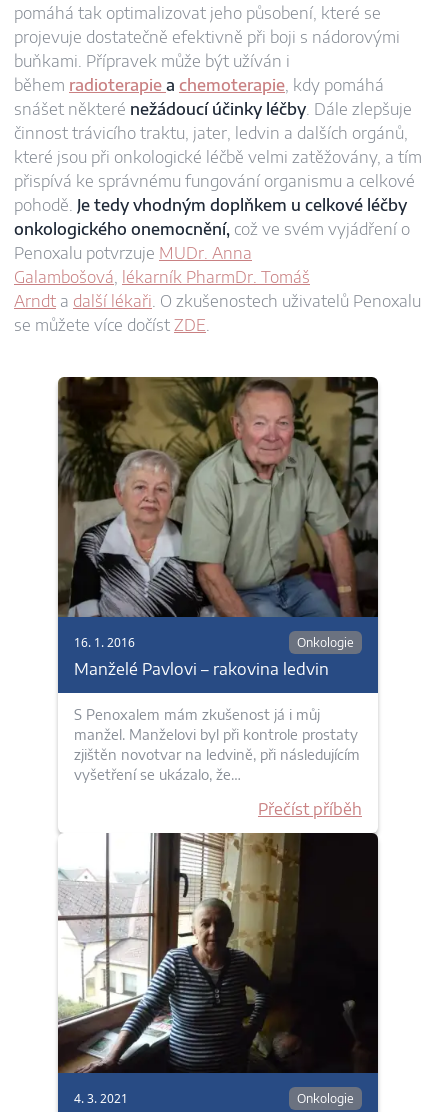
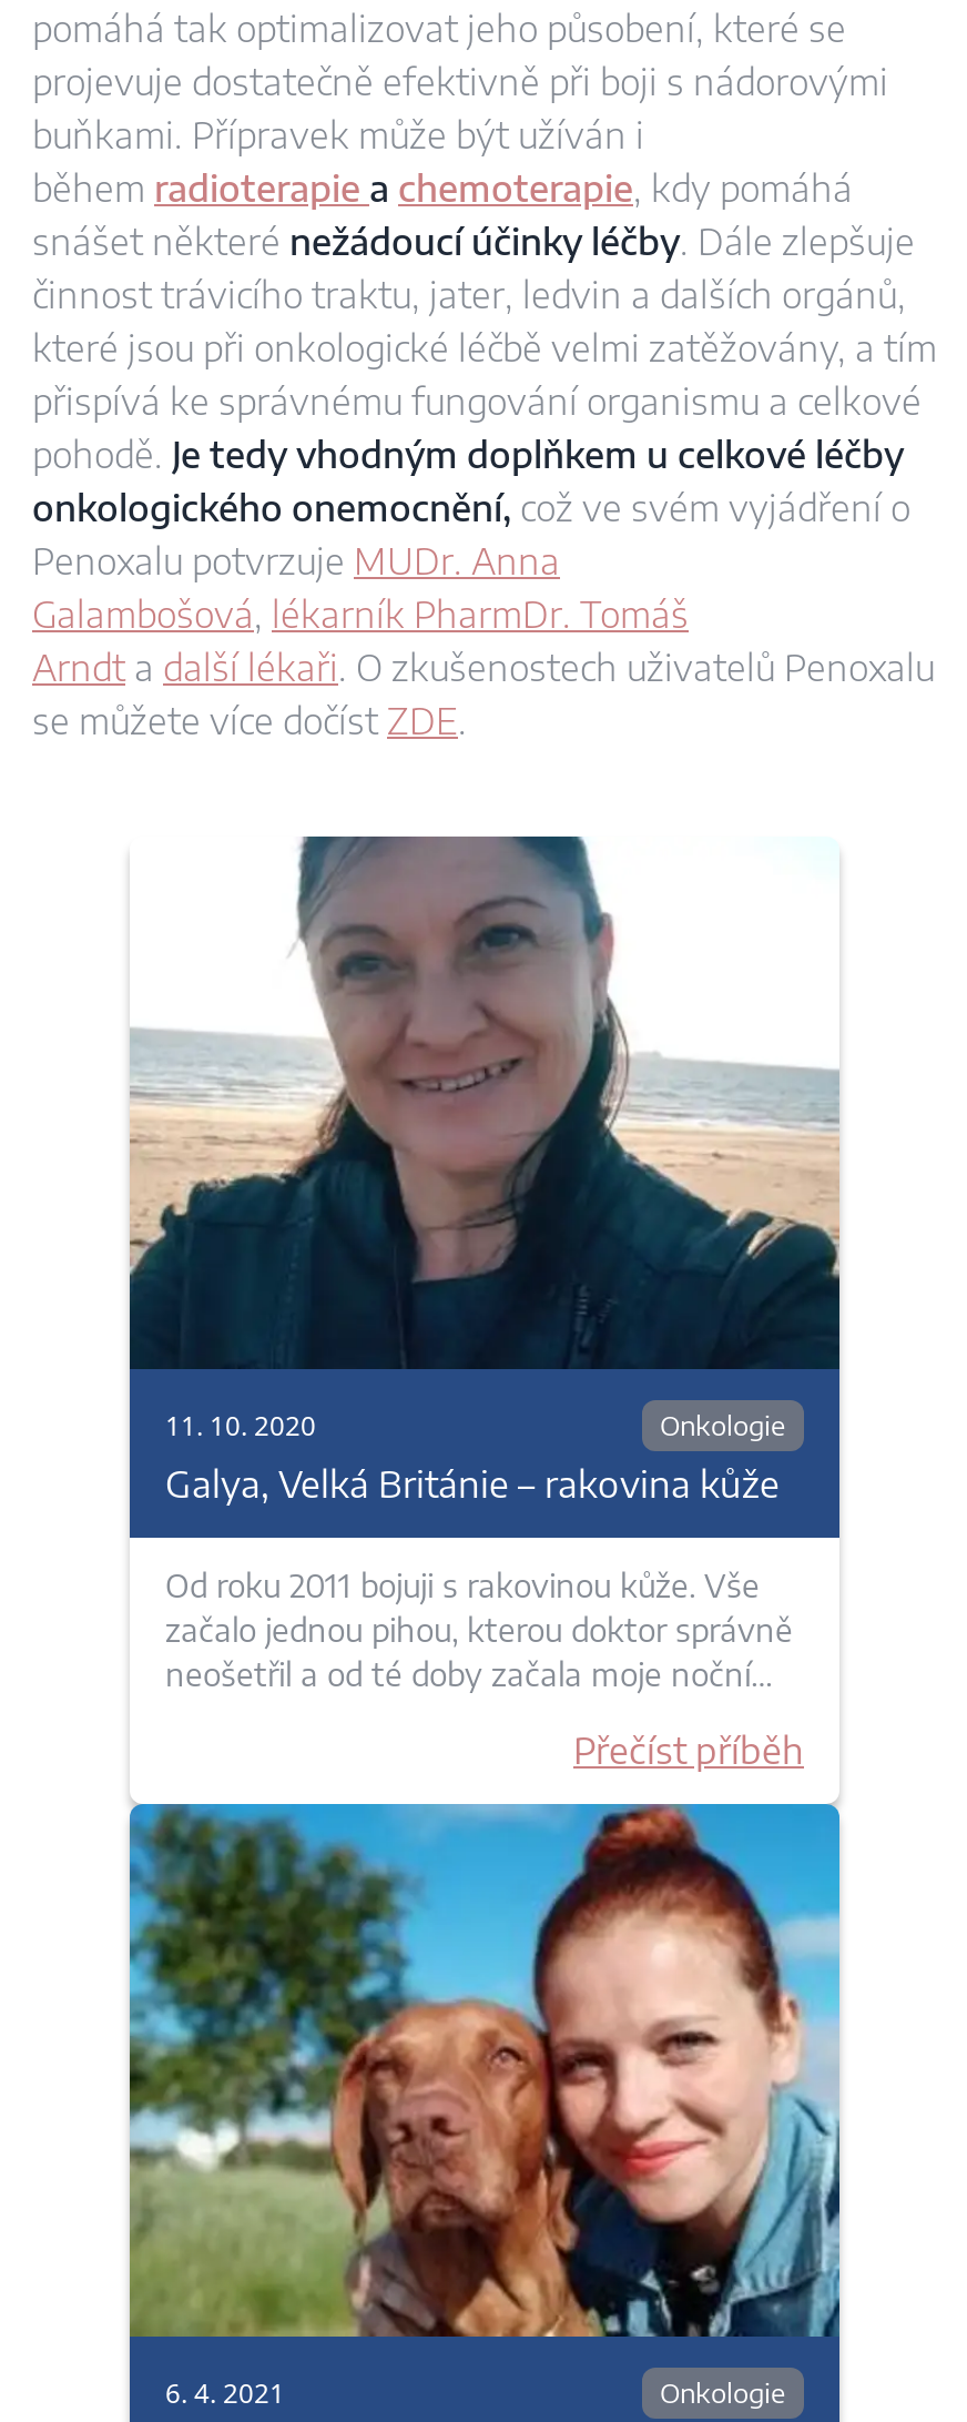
[57,376,379,651] [image] | 16. 1. 2016 -> [130,834,839,1445] [image] | 11. 10. 2020
[74,659,329,679] Manželé Pavlovi – rakovina ledvin -> [165,1462,780,1507] Galya, Velká Británie – rakovina kůže
[74,706,360,783] S Penoxalem mám zkušenost já i můj | manžel. Manželovi byl při kontrole prostaty | zjištěn novotvar na ledvině, při následujícím | vyšetření se ukázalo, že… -> [165,1567,793,1693] Od roku 2011 bojuji s rakovinou kůže. Vše | začalo jednou pihou, kterou doktor správně | neošetřil a od té doby začala moje noční…
[57,832,379,1107] [image] | 4. 3. 2021 -> [128,1802,842,2412] [image] | 6. 4. 2021

